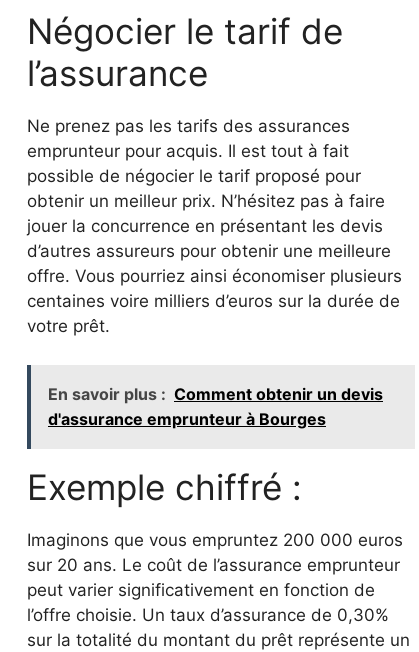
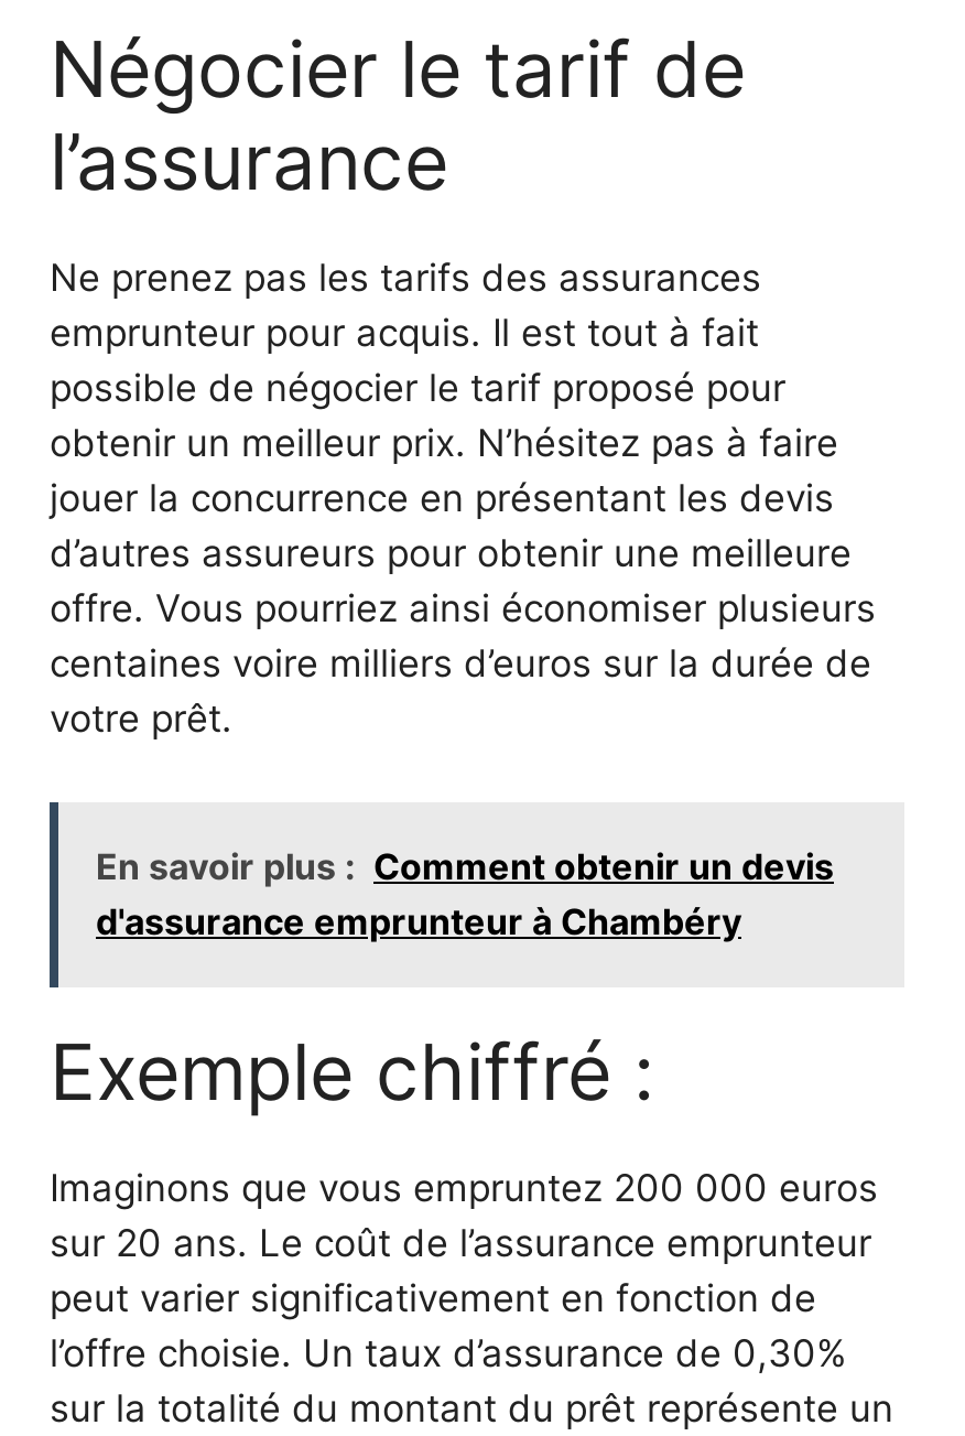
[48,409,326,429] d'assurance emprunteur à Bourges -> [96,900,741,944] d'assurance emprunteur à Chambéry

